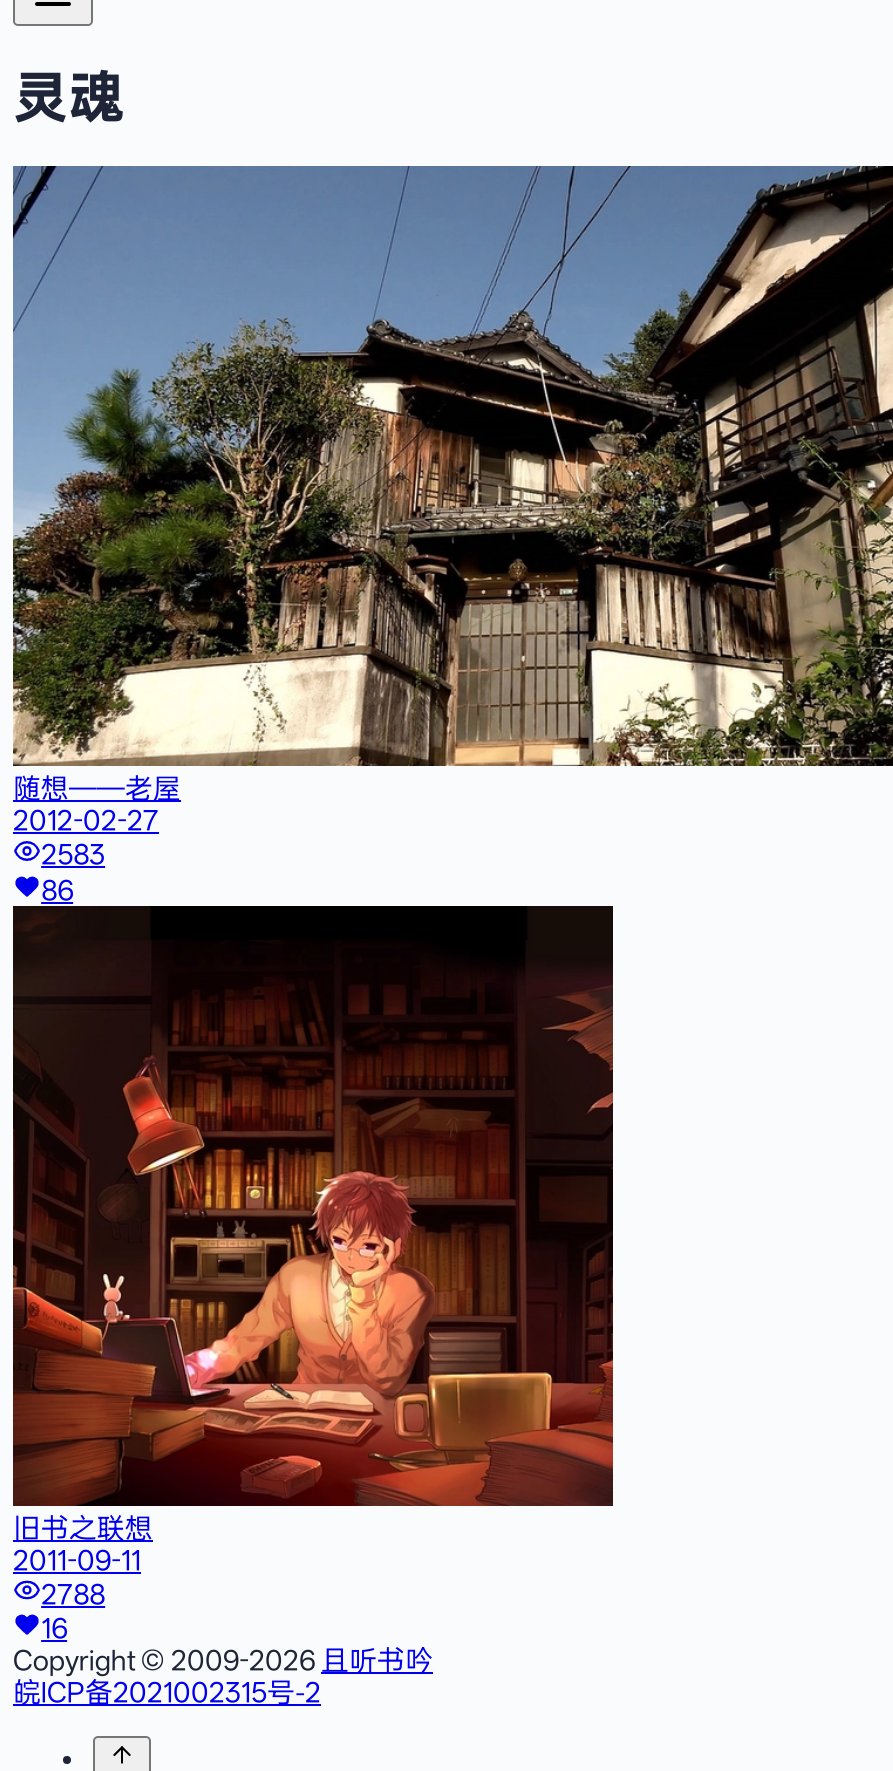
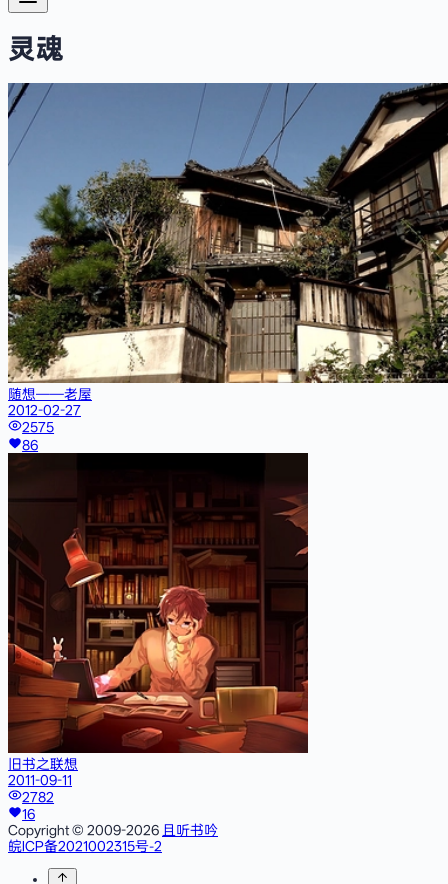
[41,839,105,871] 2583 -> [22,419,54,435] 2575
[41,1577,105,1609] 2788 -> [22,789,54,805] 2782

